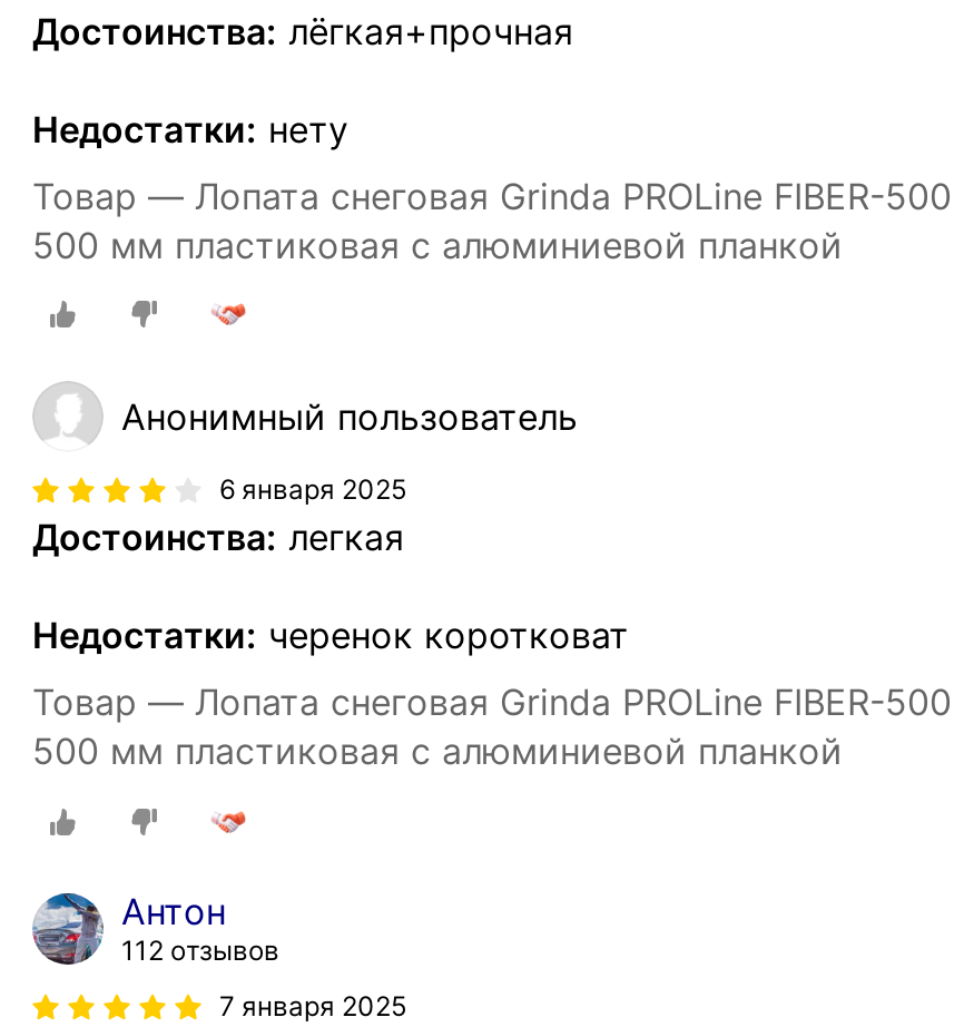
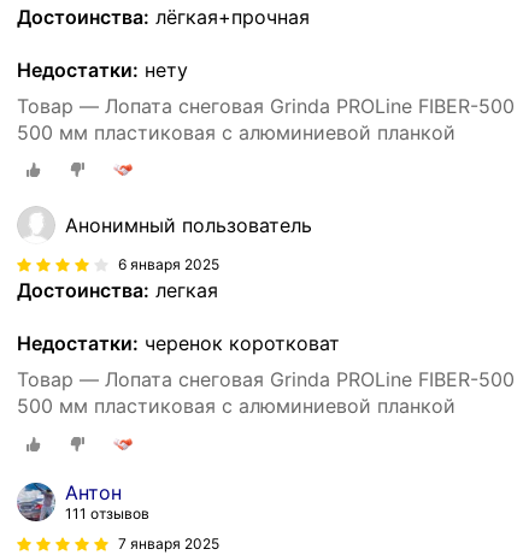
[121,933,279,967] 112 отзывов -> [65,504,149,522] 111 отзывов

